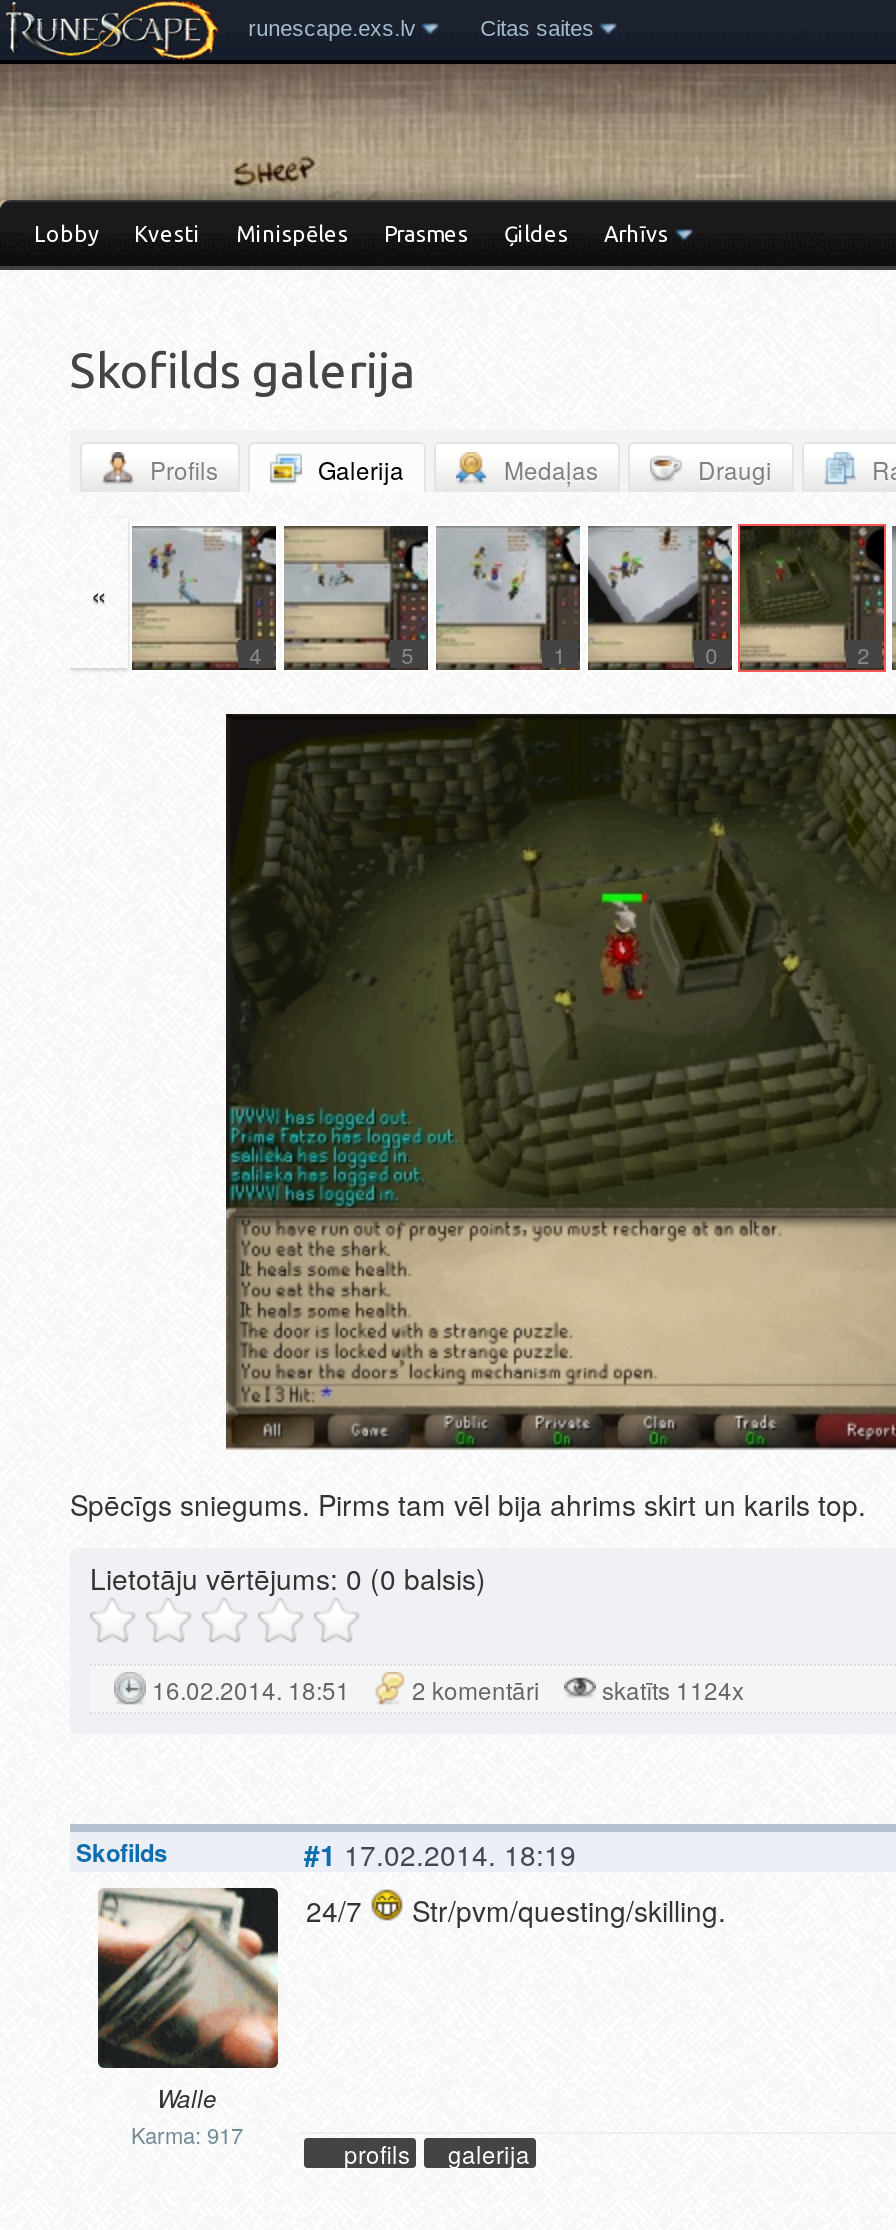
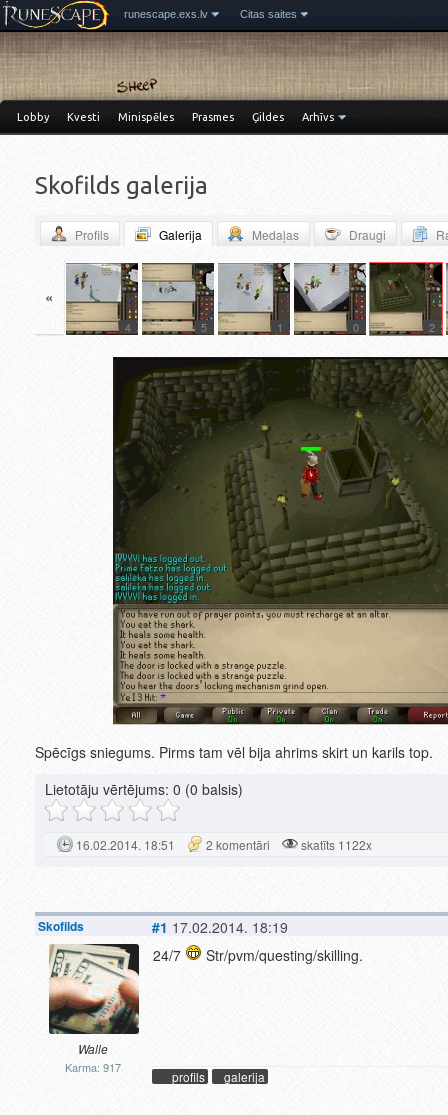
[152,1672,744,1706] 16.02.2014. 18:51 2 komentāri skatīts 1124x -> [76,836,372,853] 16.02.2014. 18:51 2 komentāri skatīts 1122x
[96,1888,280,2068] [image] -> [48,943,140,1035] [image]

